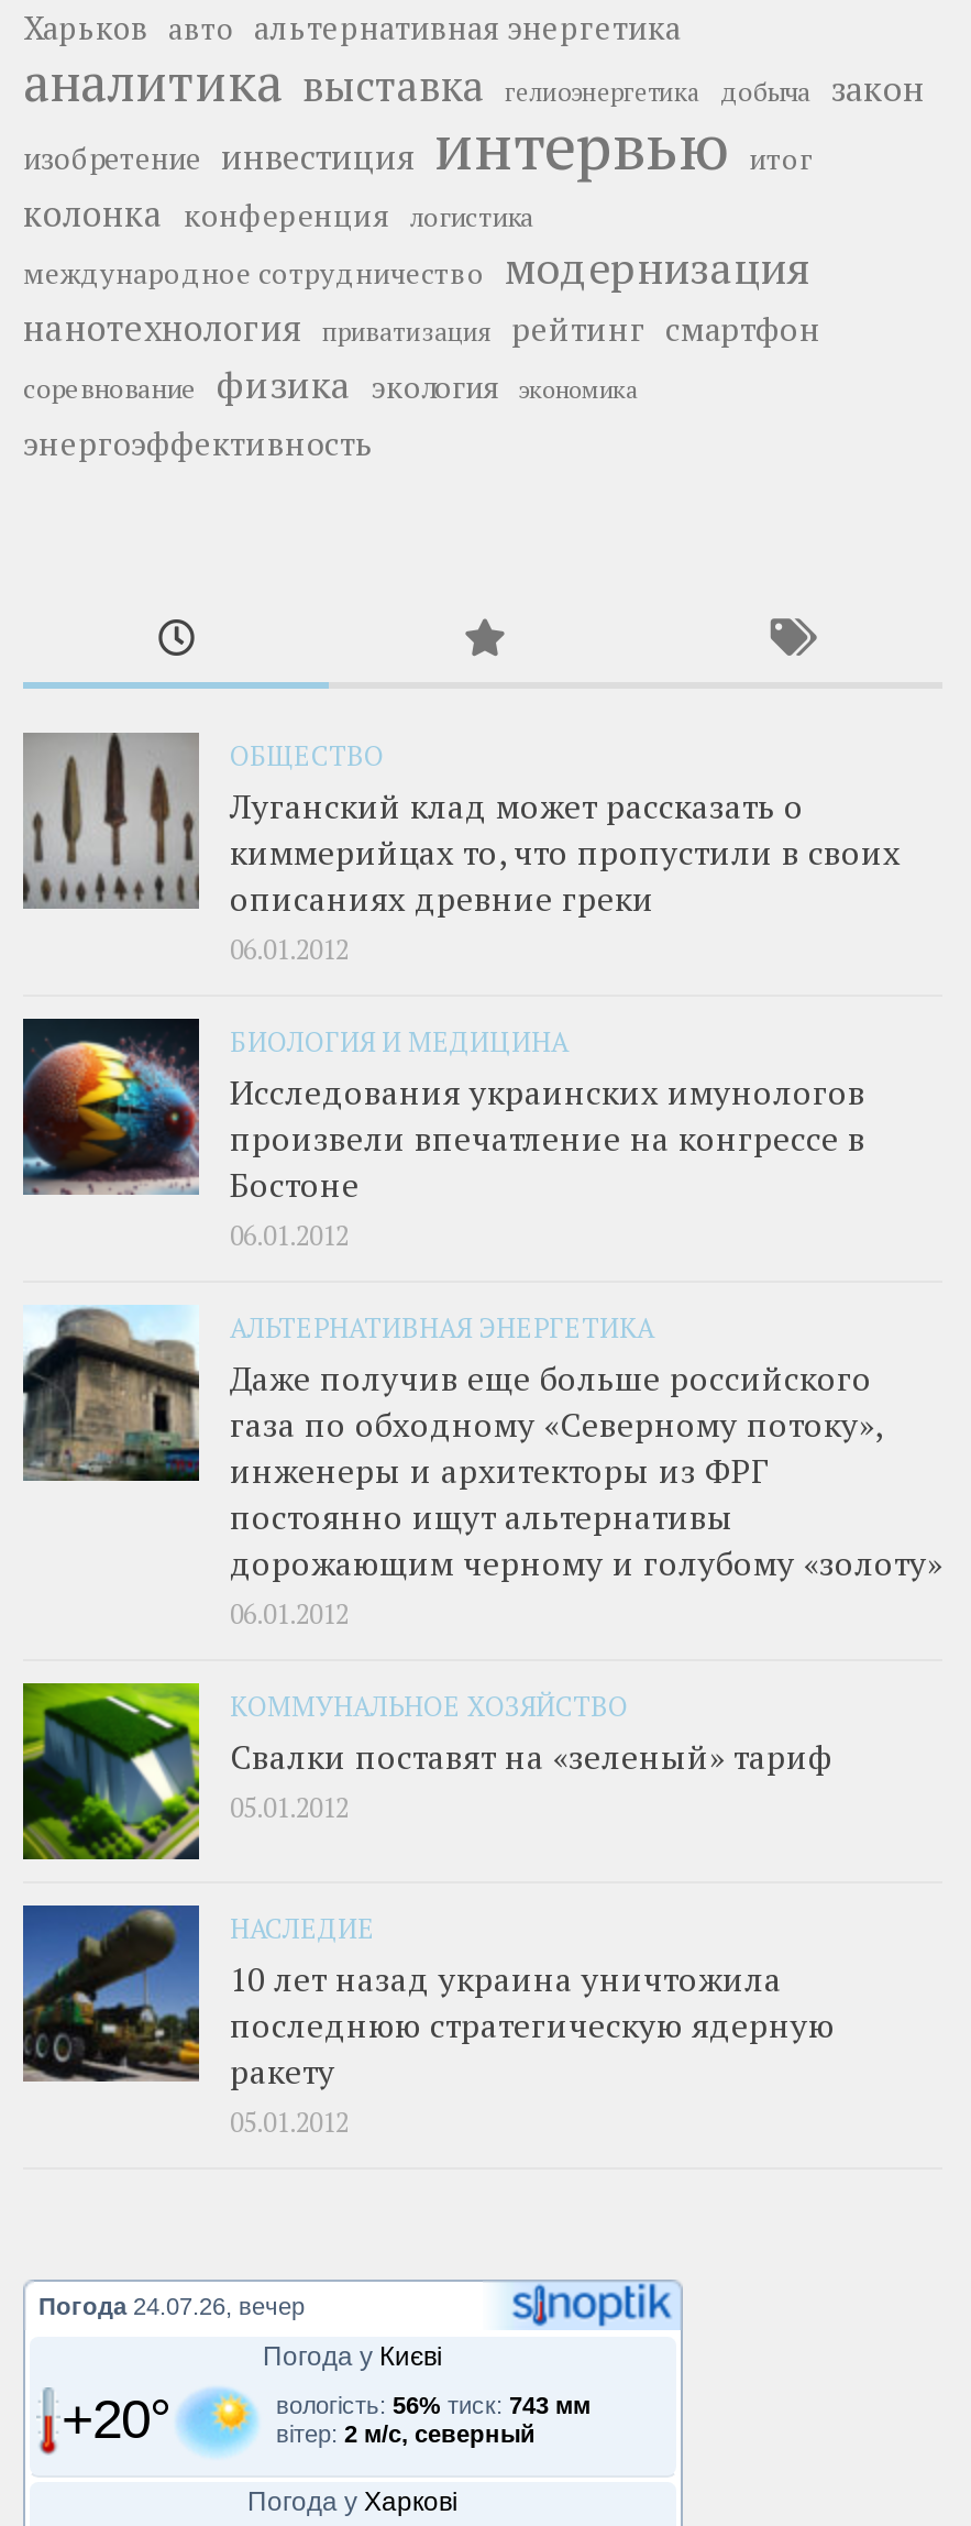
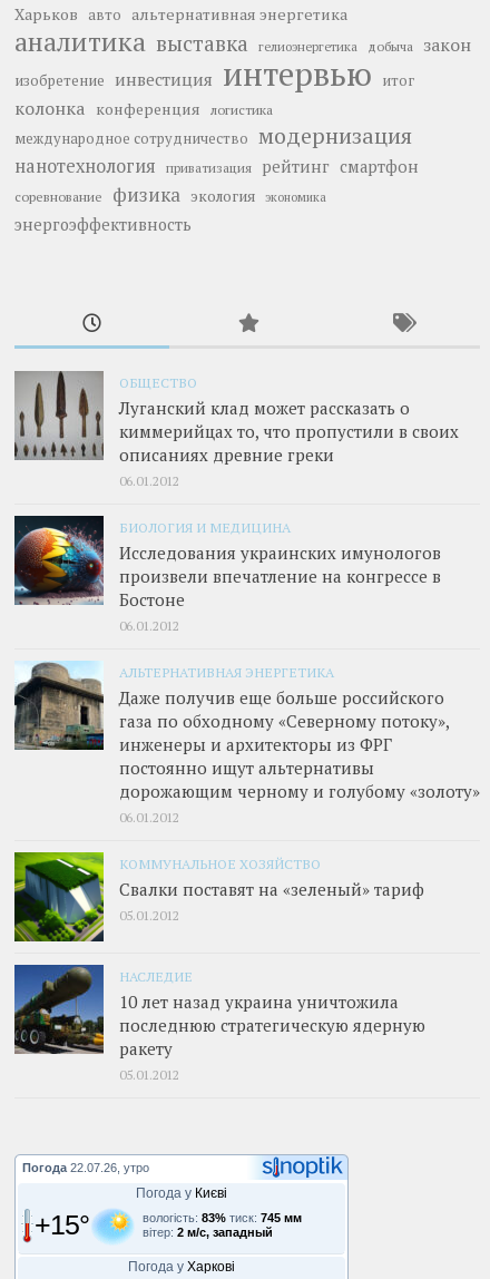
[38,2293,305,2320] Погода 24.07.26, вечер -> [22,1161,149,1174] Погода 22.07.26, утро
[62,2388,169,2449] +20° -> [34,1209,89,1240] +15°
[276,2392,591,2419] вологість: 56% тиск: 743 мм -> [143,1211,302,1225] вологість: 83% тиск: 745 мм
[276,2421,536,2447] вітер: 2 м/с, северный -> [143,1226,273,1239] вітер: 2 м/с, западный

